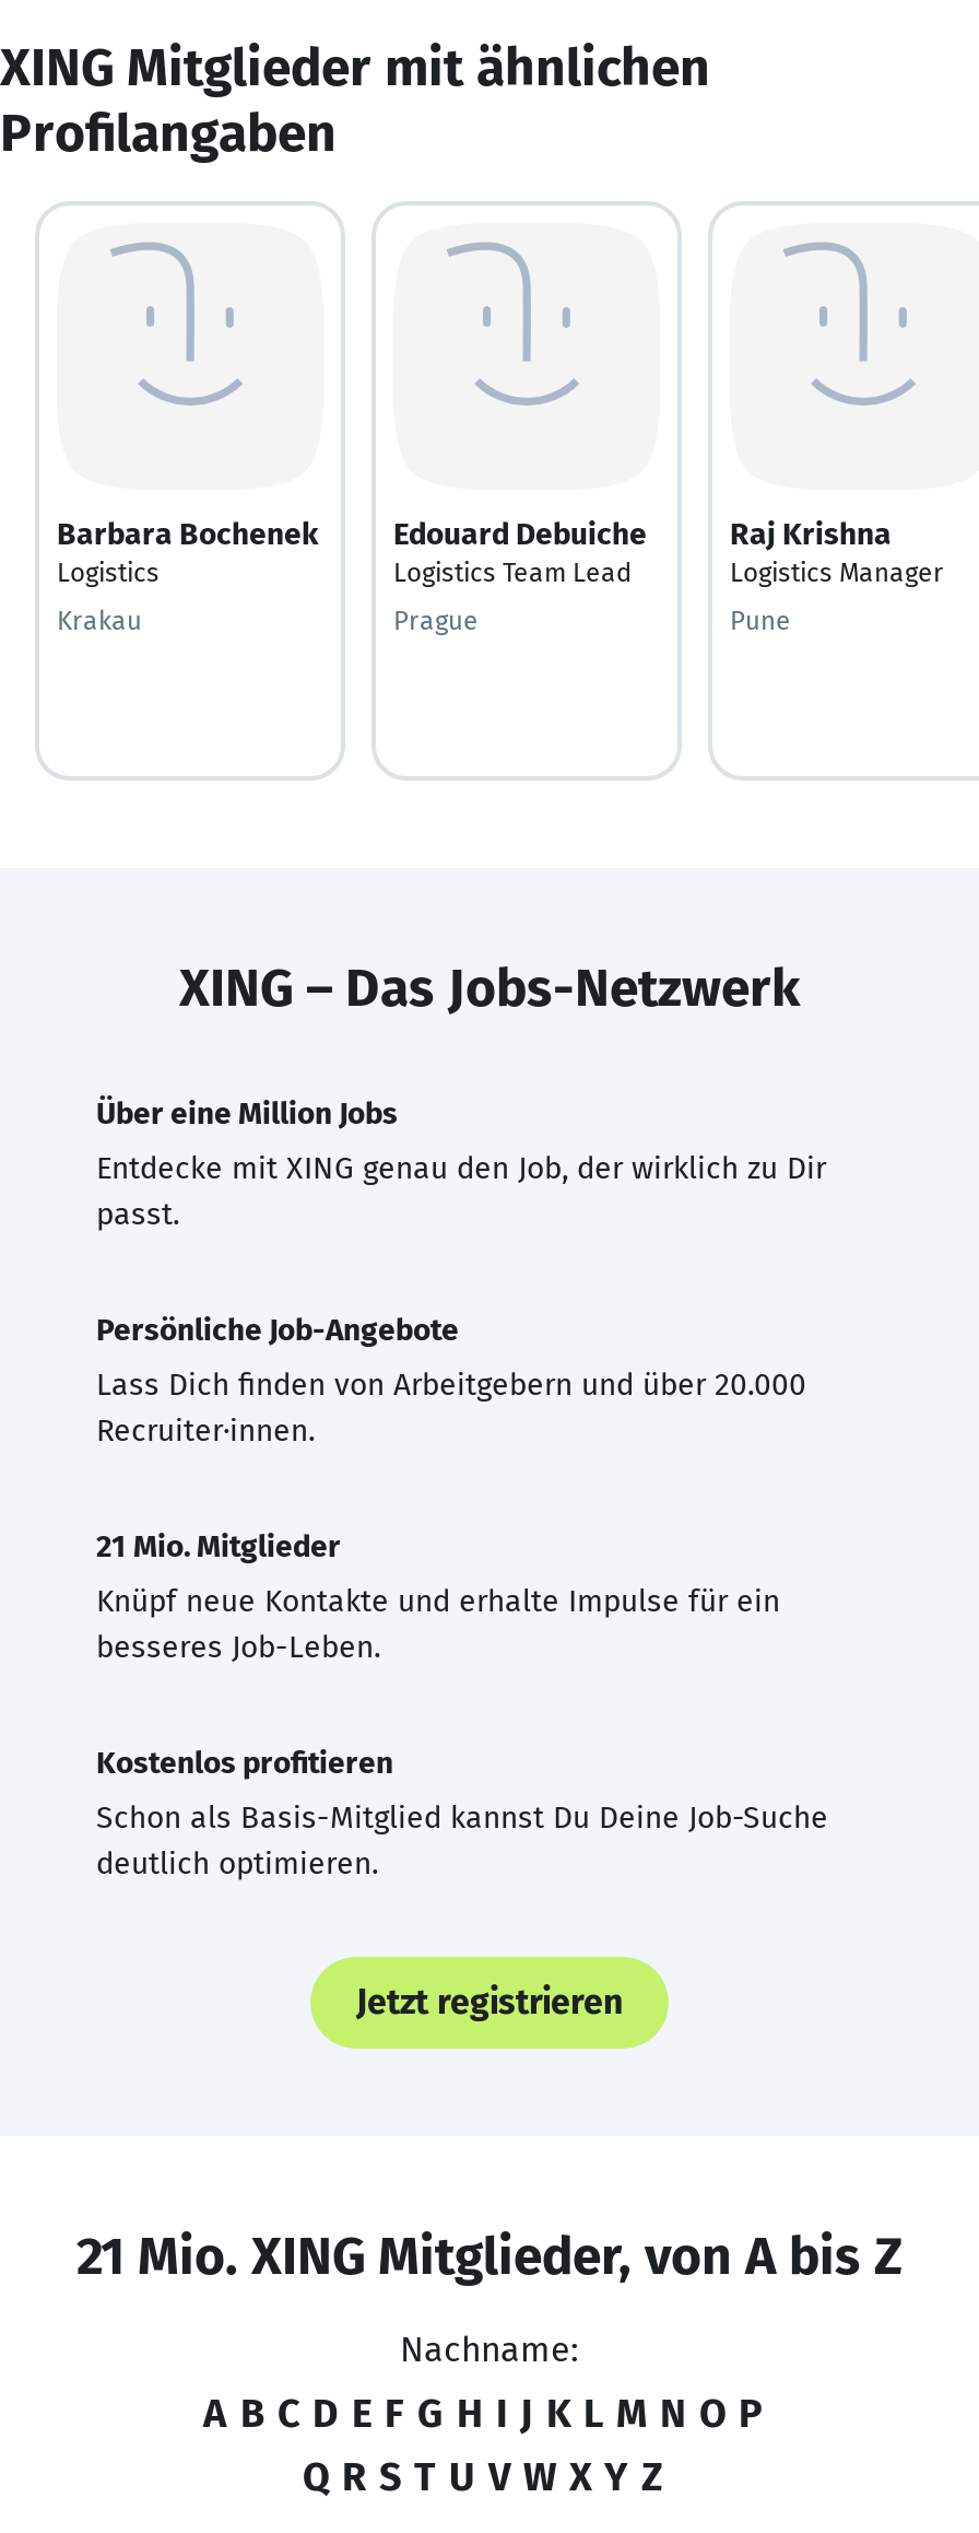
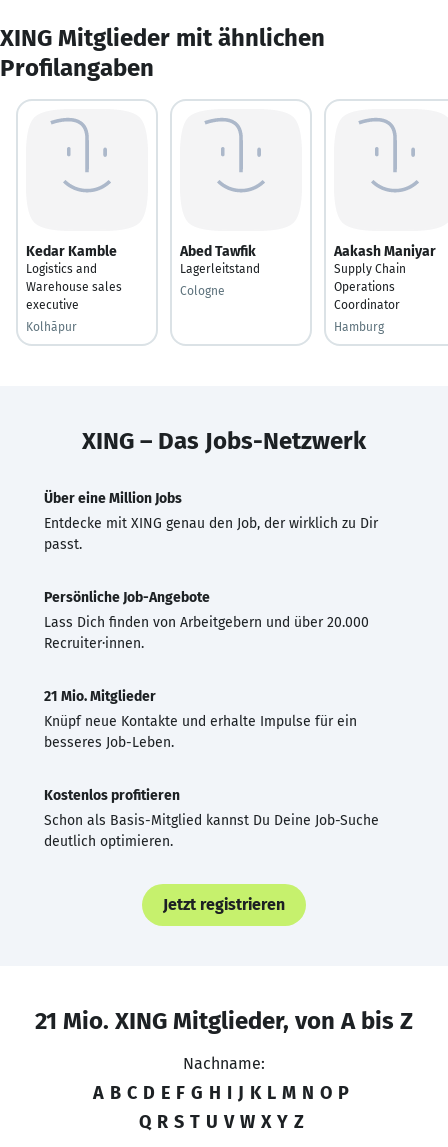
[57,515,319,587] Barbara Bochenek | Logistics -> [26,242,122,311] Kedar Kamble | Logistics and | Warehouse sales | executive
[393,515,647,587] Edouard Debuiche | Logistics Team Lead -> [180,242,260,275] Abed Tawfik | Lagerleitstand
[730,515,944,587] Raj Krishna | Logistics Manager -> [334,242,436,311] Aakash Maniyar | Supply Chain | Operations | Coordinator
[57,605,142,635] Krakau -> [26,319,77,333] Kolhāpur
[393,605,479,635] Prague -> [180,283,225,297] Cologne
[730,605,791,635] Pune -> [334,319,384,333] Hamburg

